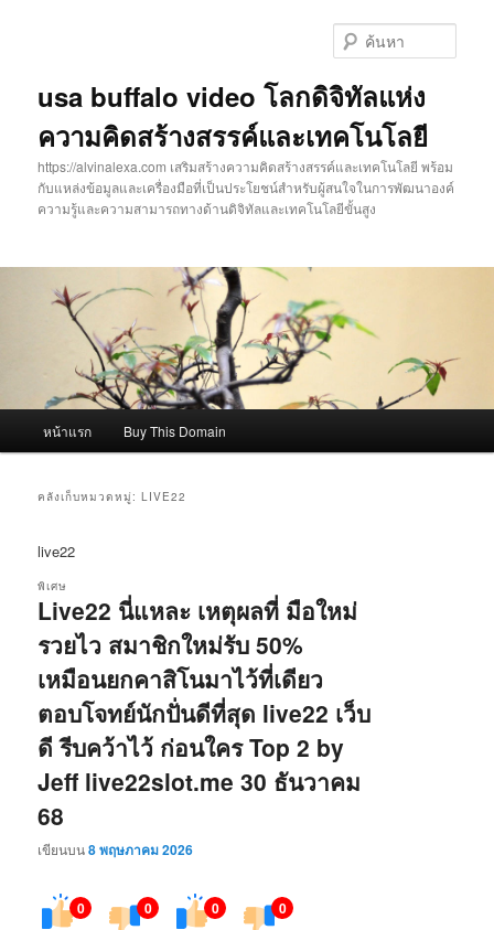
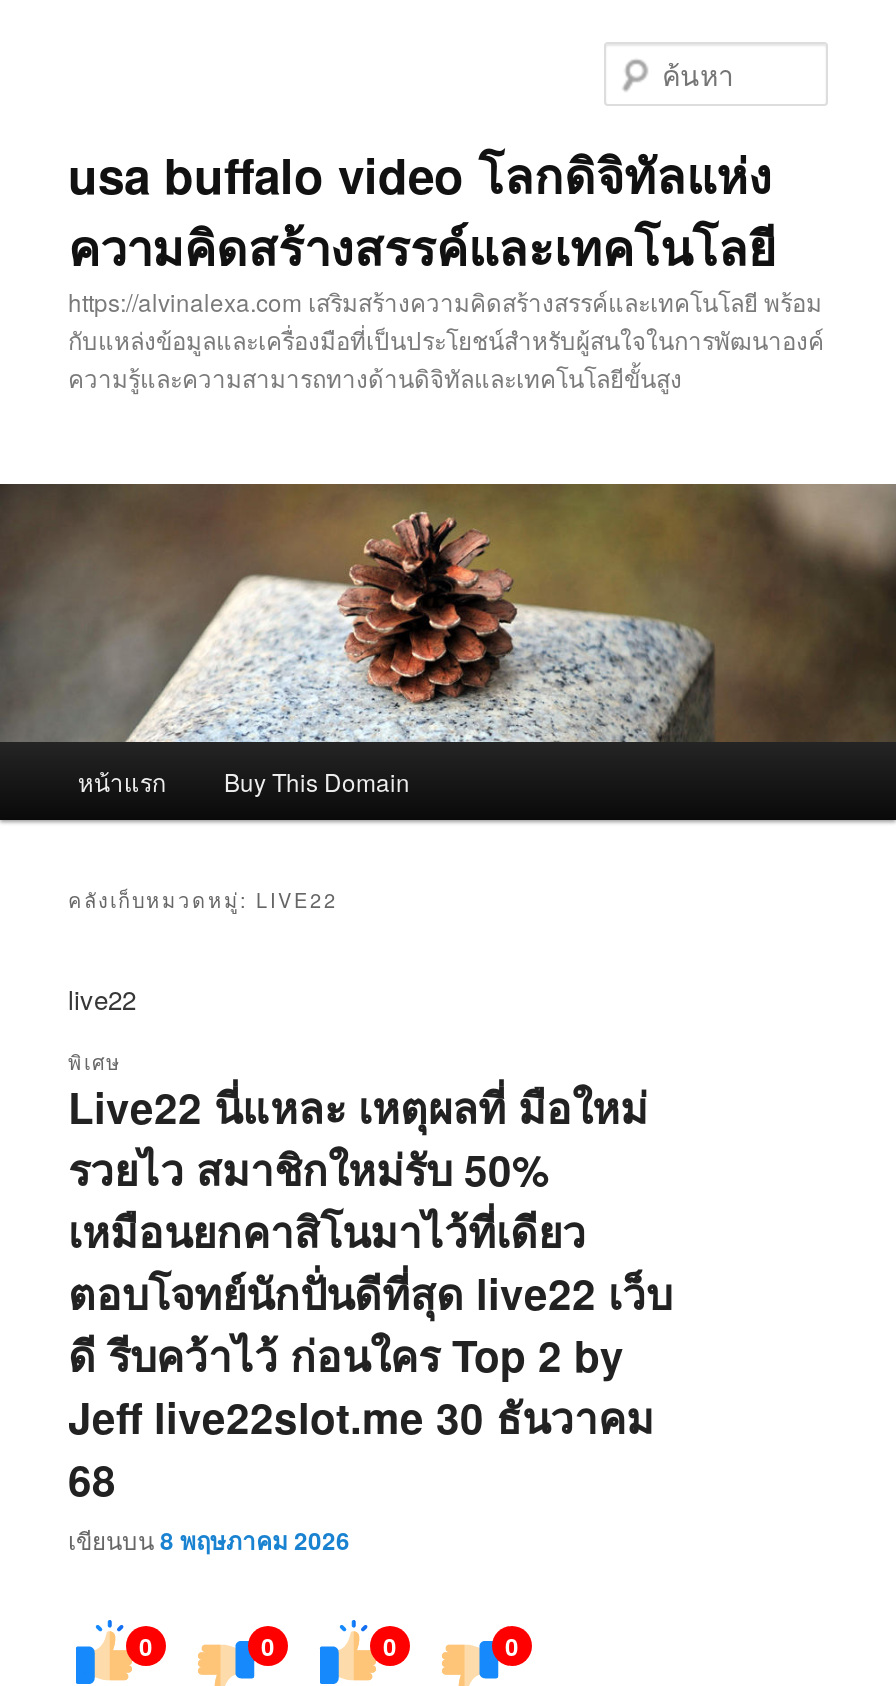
[3,267,491,410] [image] -> [6,482,890,744] [image]

